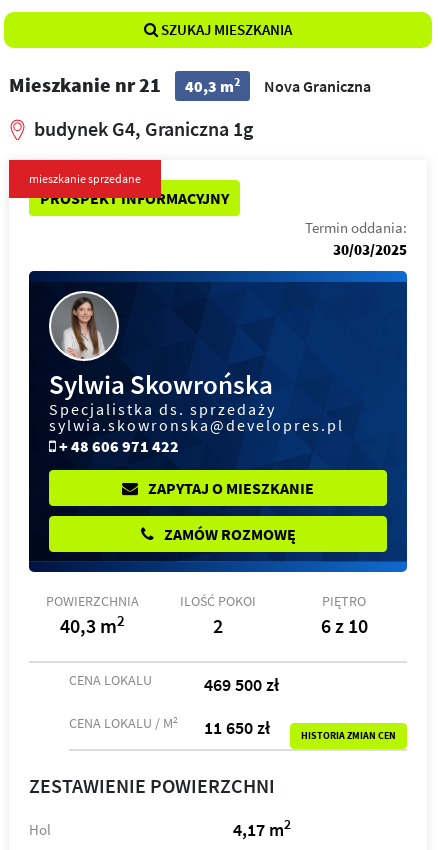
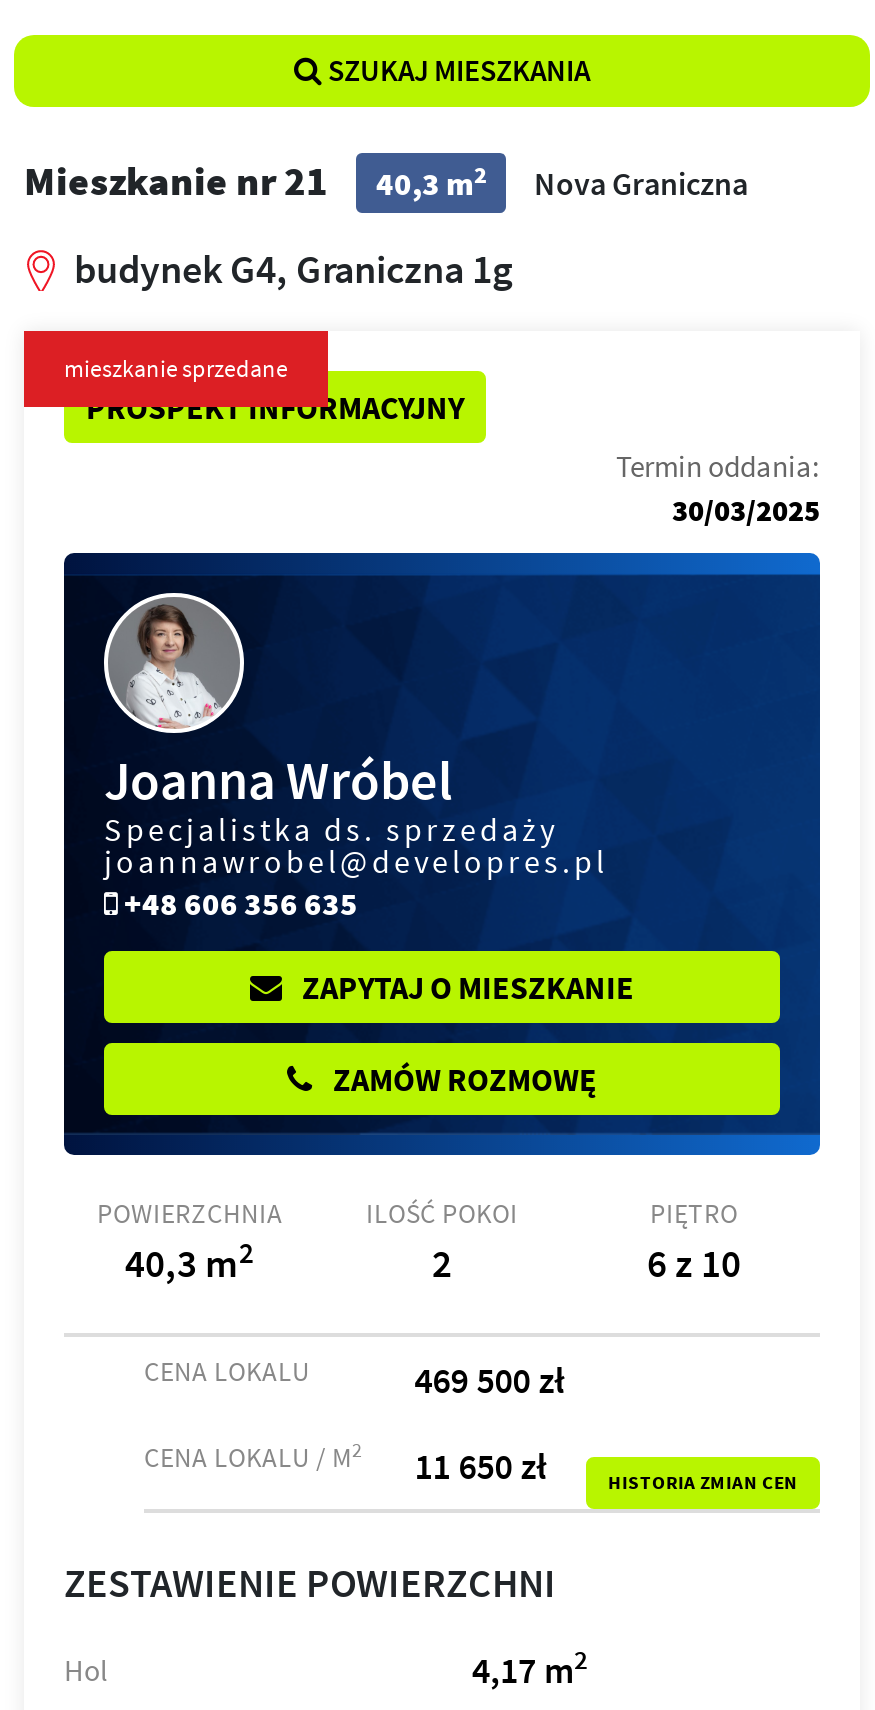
[49,298,273,401] [image] | Sylwia Skowrońska -> [104,607,452,813] [image] | Joanna Wróbel
[49,415,344,456] sylwia.skowronska@developres.pl | + 48 606 971 422 -> [104,841,608,923] joannawrobel@developres.pl | +48 606 356 635

